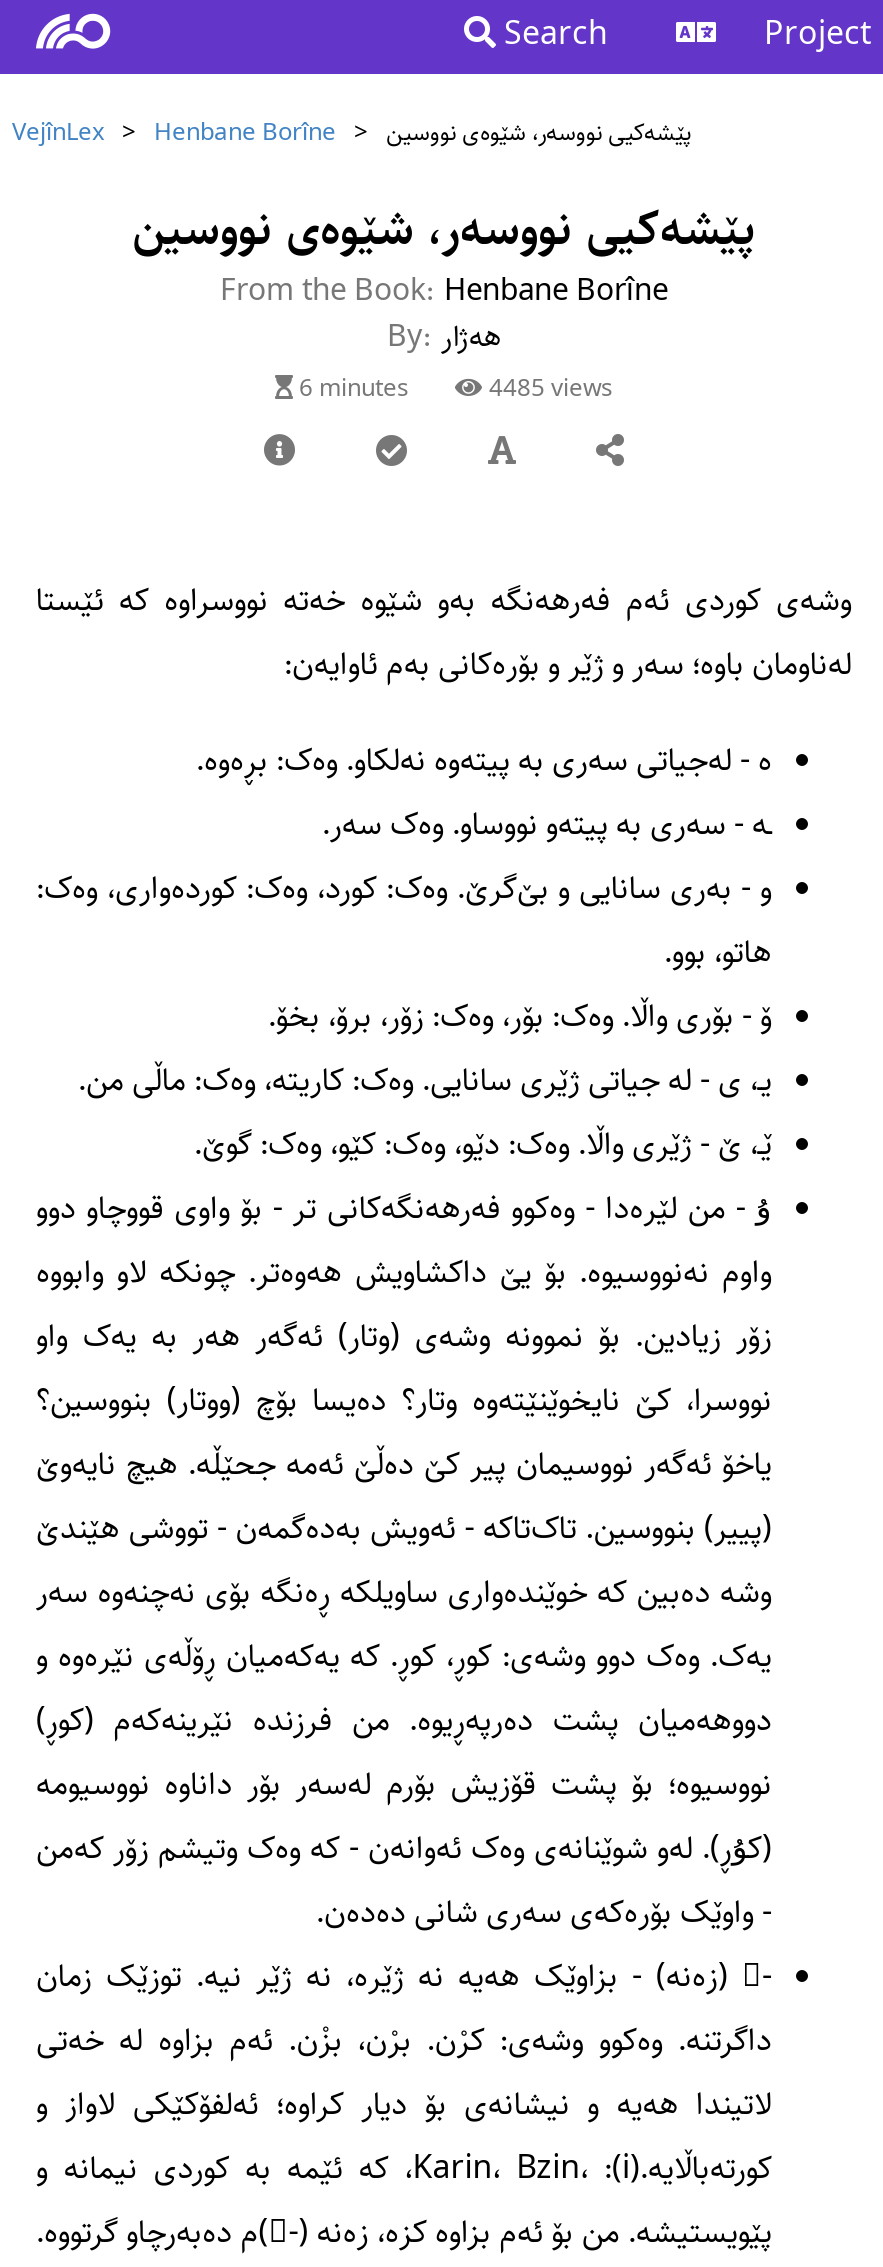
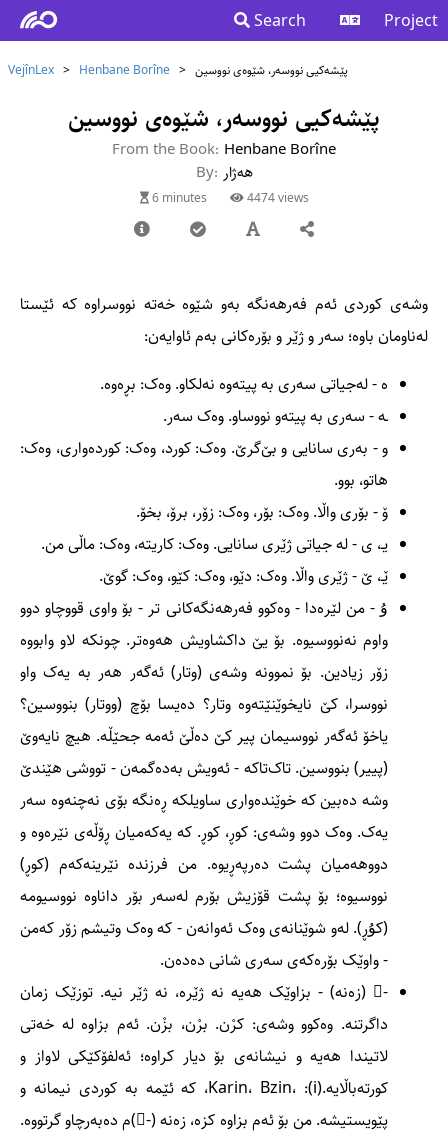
[293,370,613,408] 6 minutes 4485 views -> [148,189,308,208] 6 minutes 4474 views

